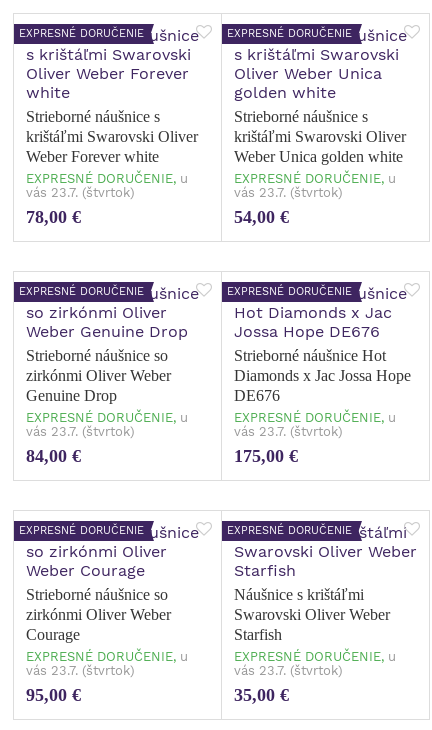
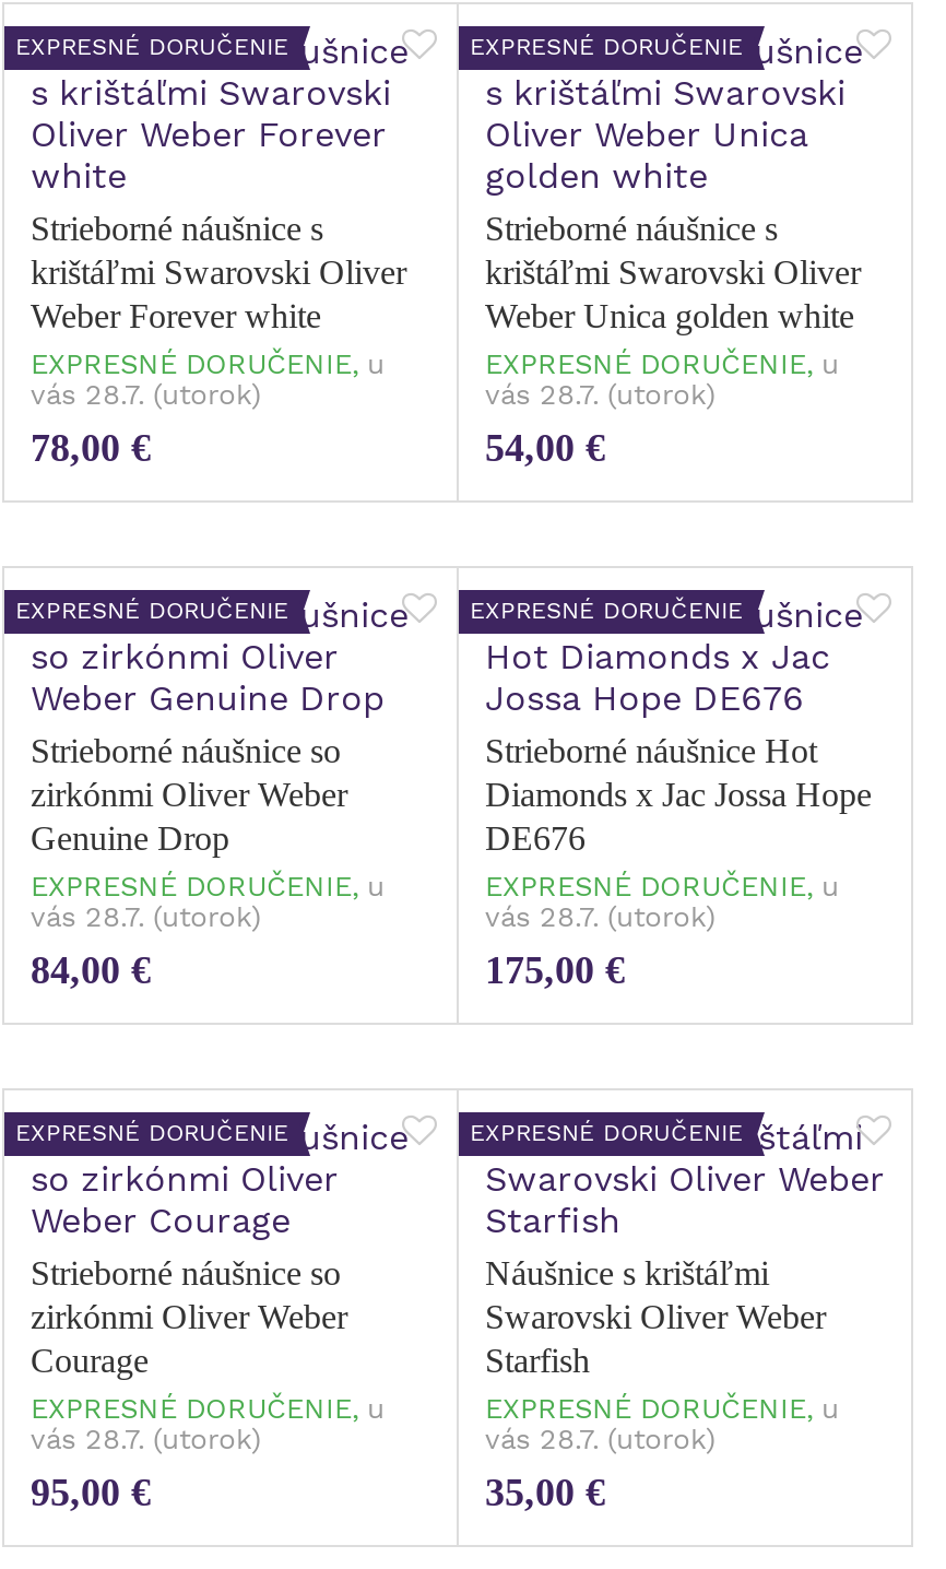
[26,185,135,200] vás 23.7. (štvrtok) -> [31,378,262,411] vás 28.7. (utorok)
[234,185,343,200] vás 23.7. (štvrtok) -> [485,378,717,411] vás 28.7. (utorok)
[26,424,135,439] vás 23.7. (štvrtok) -> [31,900,262,933] vás 28.7. (utorok)
[234,424,343,439] vás 23.7. (štvrtok) -> [485,900,717,933] vás 28.7. (utorok)
[26,663,135,678] vás 23.7. (štvrtok) -> [31,1423,262,1455] vás 28.7. (utorok)
[234,663,343,678] vás 23.7. (štvrtok) -> [485,1423,717,1455] vás 28.7. (utorok)

